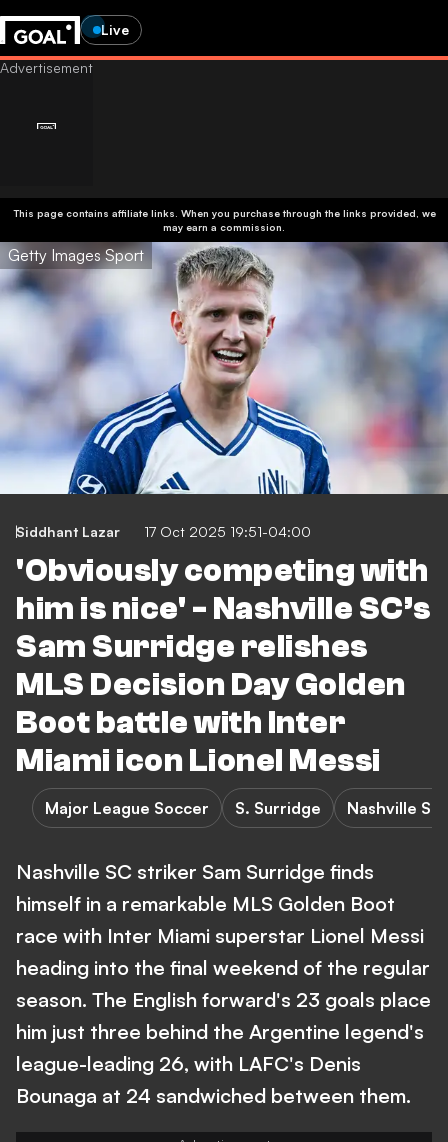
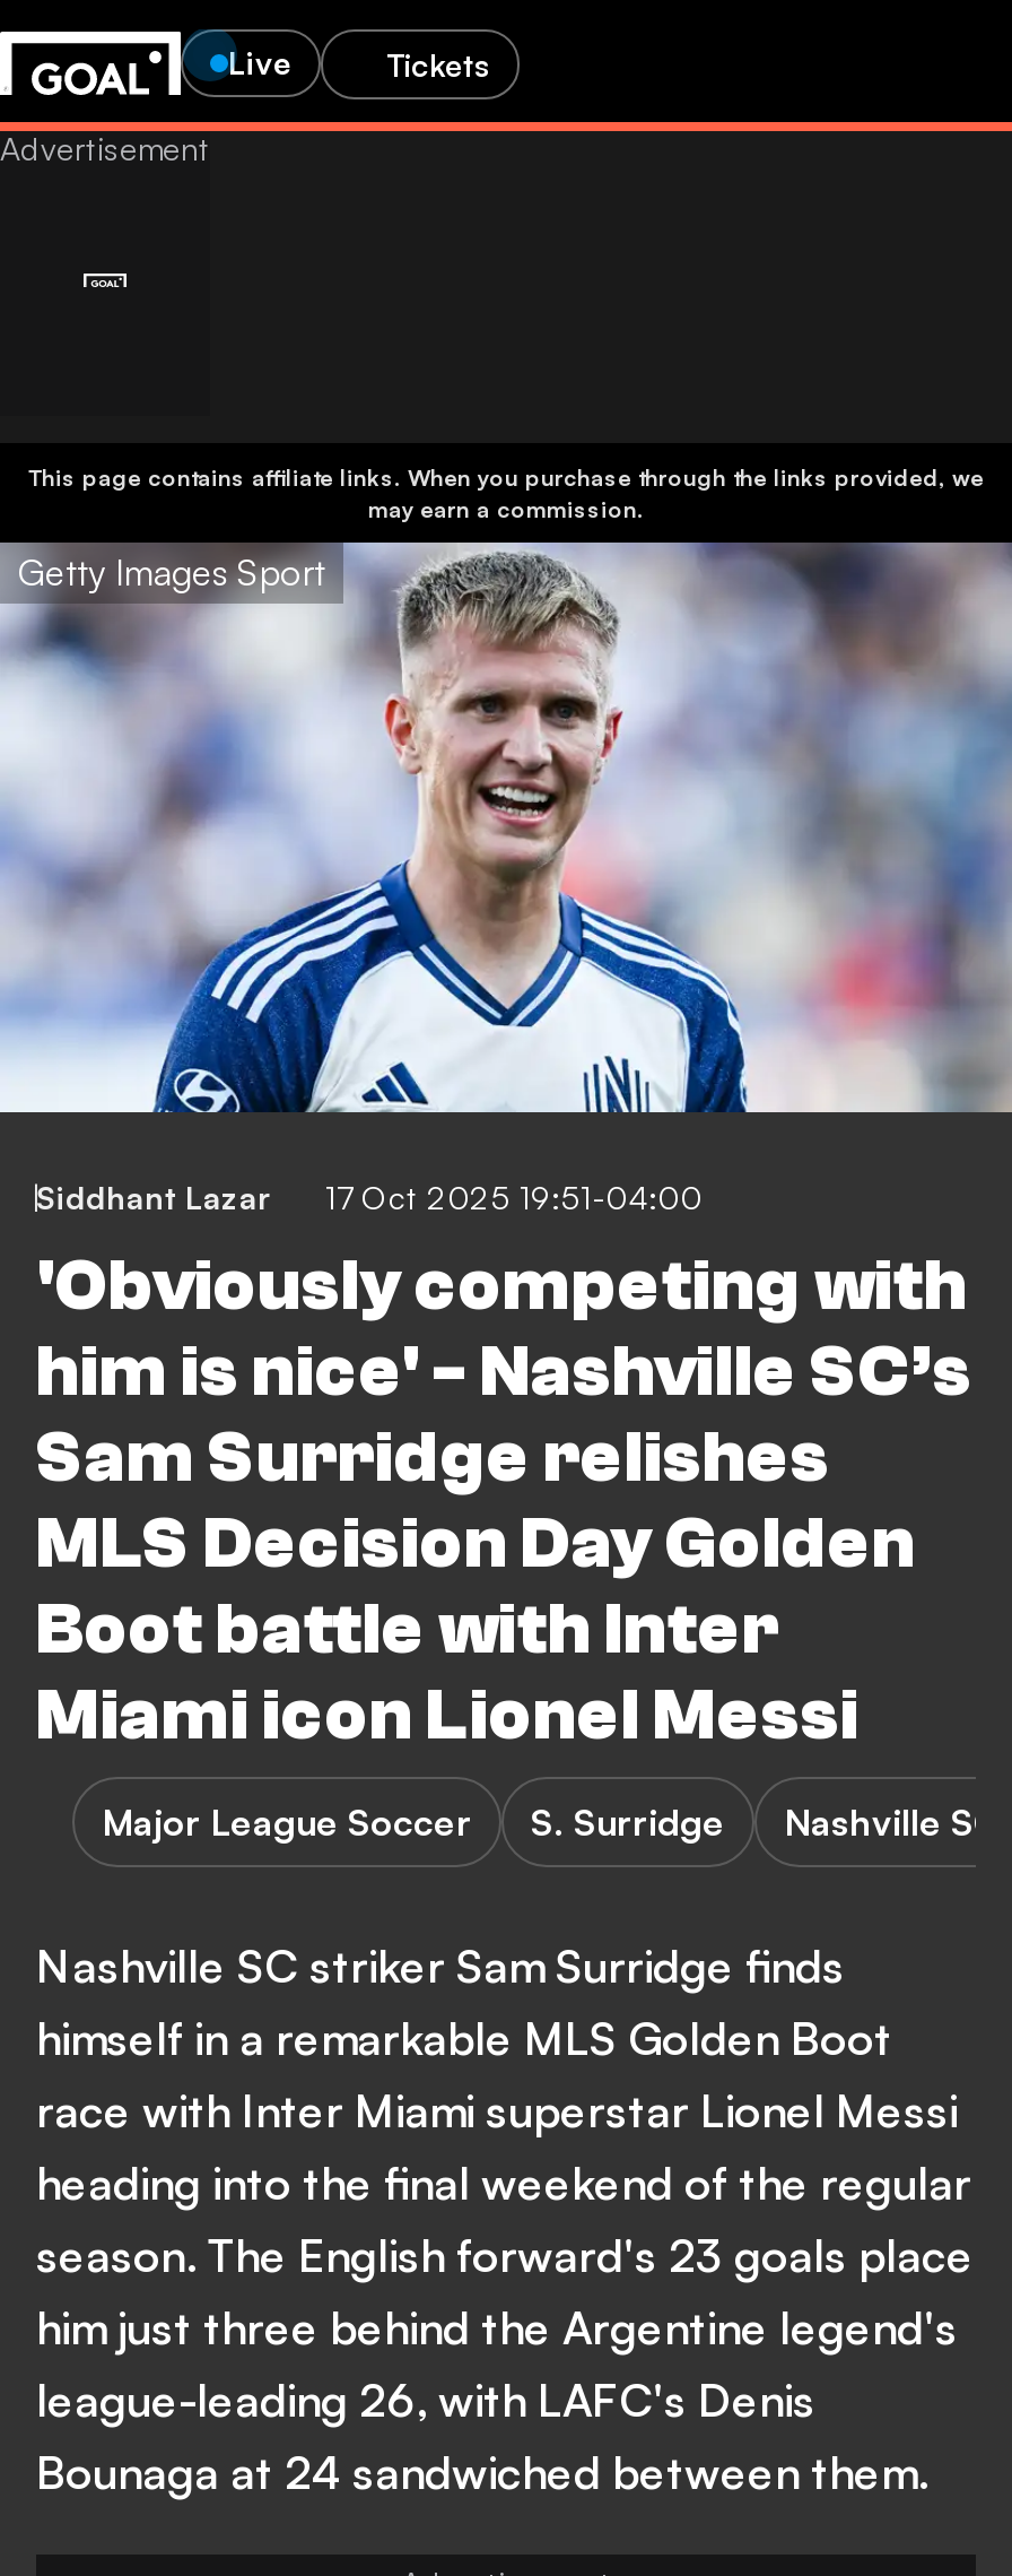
none -> [386,44,490,83] Tickets

